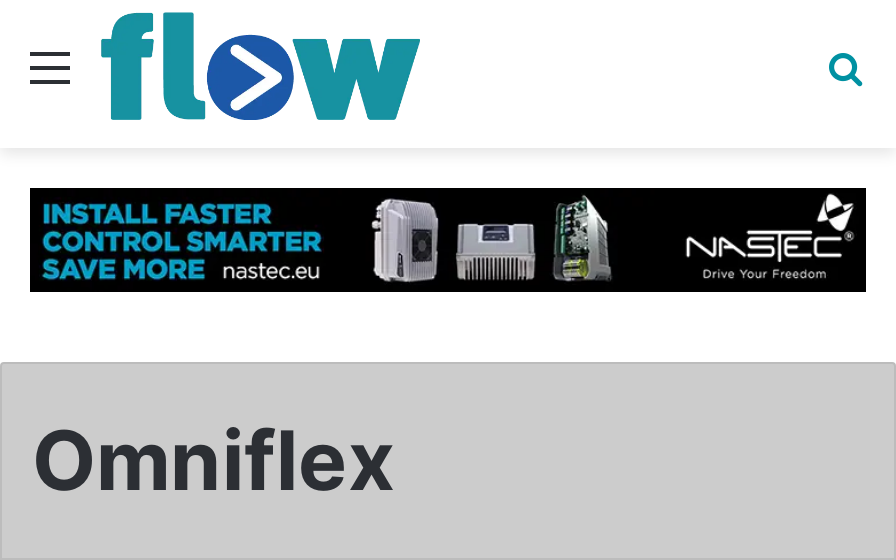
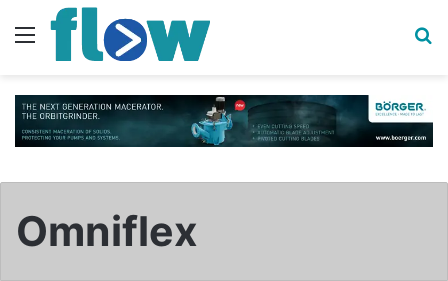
[30,186,868,292] [image] -> [15,95,433,147] [image]

